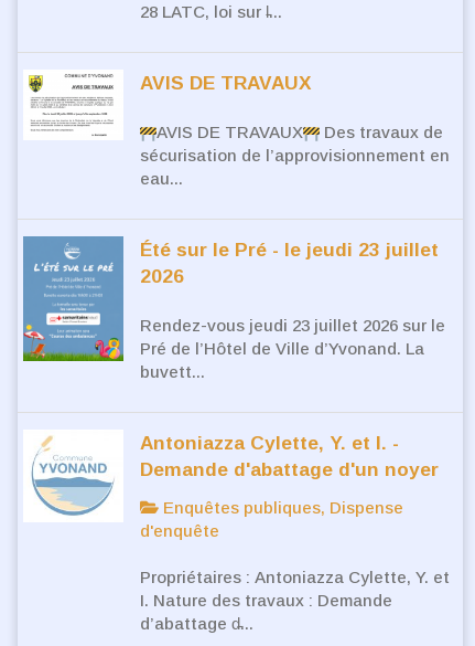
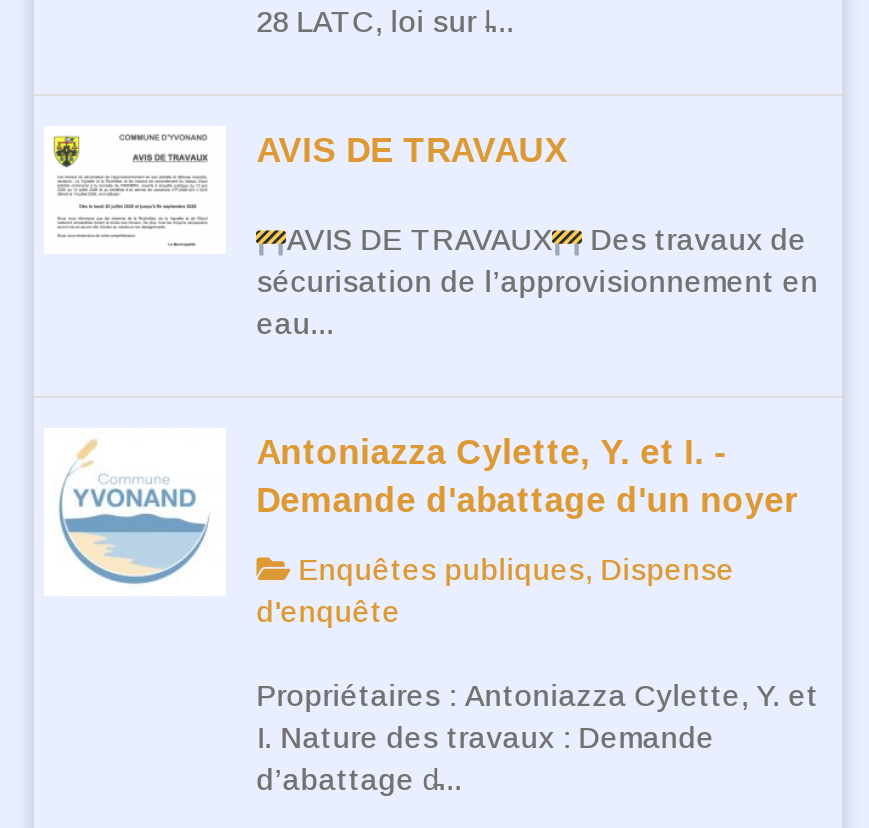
[22,235,445,381] [image] | Été sur le Pré - le jeudi 23 juillet | 2026 | Rendez-vous jeudi 23 juillet 2026 sur le | Pré de l’Hôtel de Ville d’Yvonand. La | buvett... -> none

